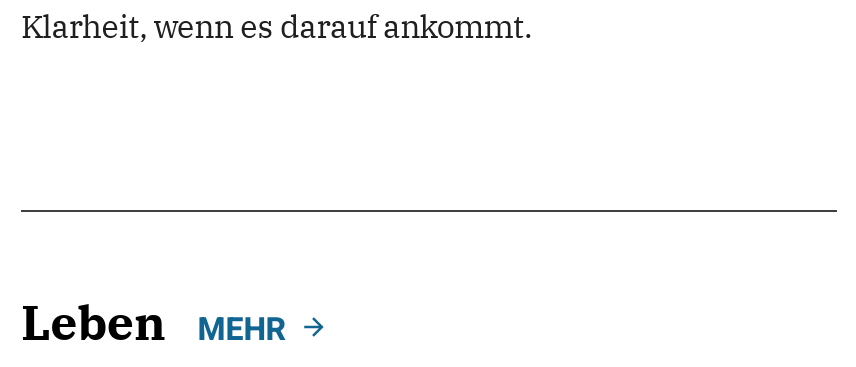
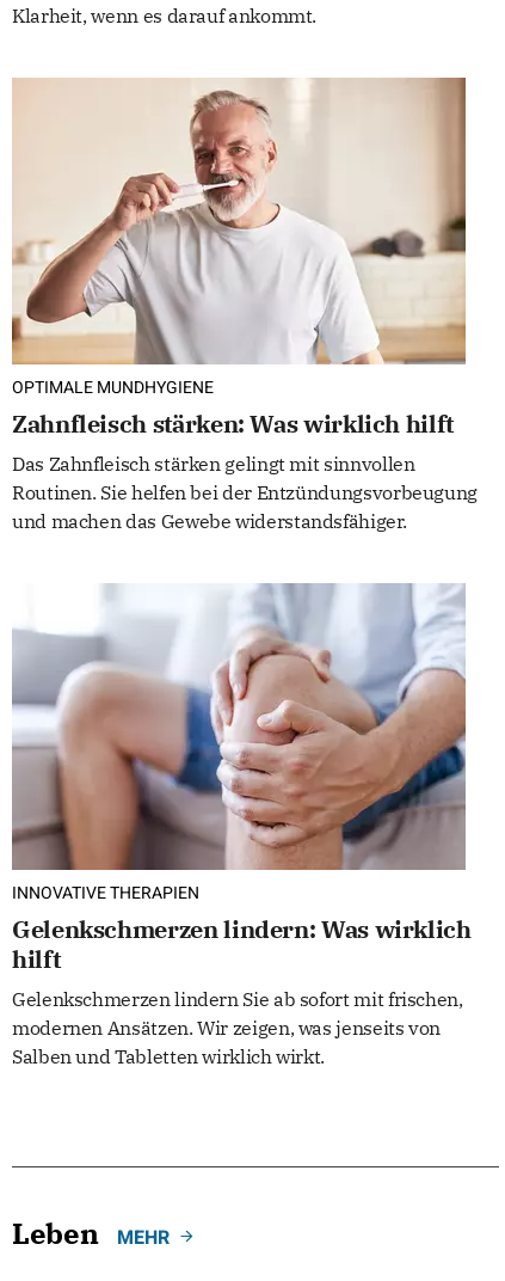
none -> [11,76,478,532] [image] | OPTIMALE MUNDHYGIENE | Zahnfleisch stärken: Was wirklich hilft | Das Zahnfleisch stärken gelingt mit sinnvollen | Routinen. Sie helfen bei der Entzündungsvorbeugung | und machen das Gewebe widerstandsfähiger.
none -> [11,582,471,1068] [image] | INNOVATIVE THERAPIEN | Gelenkschmerzen lindern: Was wirklich | hilft | Gelenkschmerzen lindern Sie ab sofort mit frischen, | modernen Ansätzen. Wir zeigen, was jenseits von | Salben und Tabletten wirklich wirkt.

